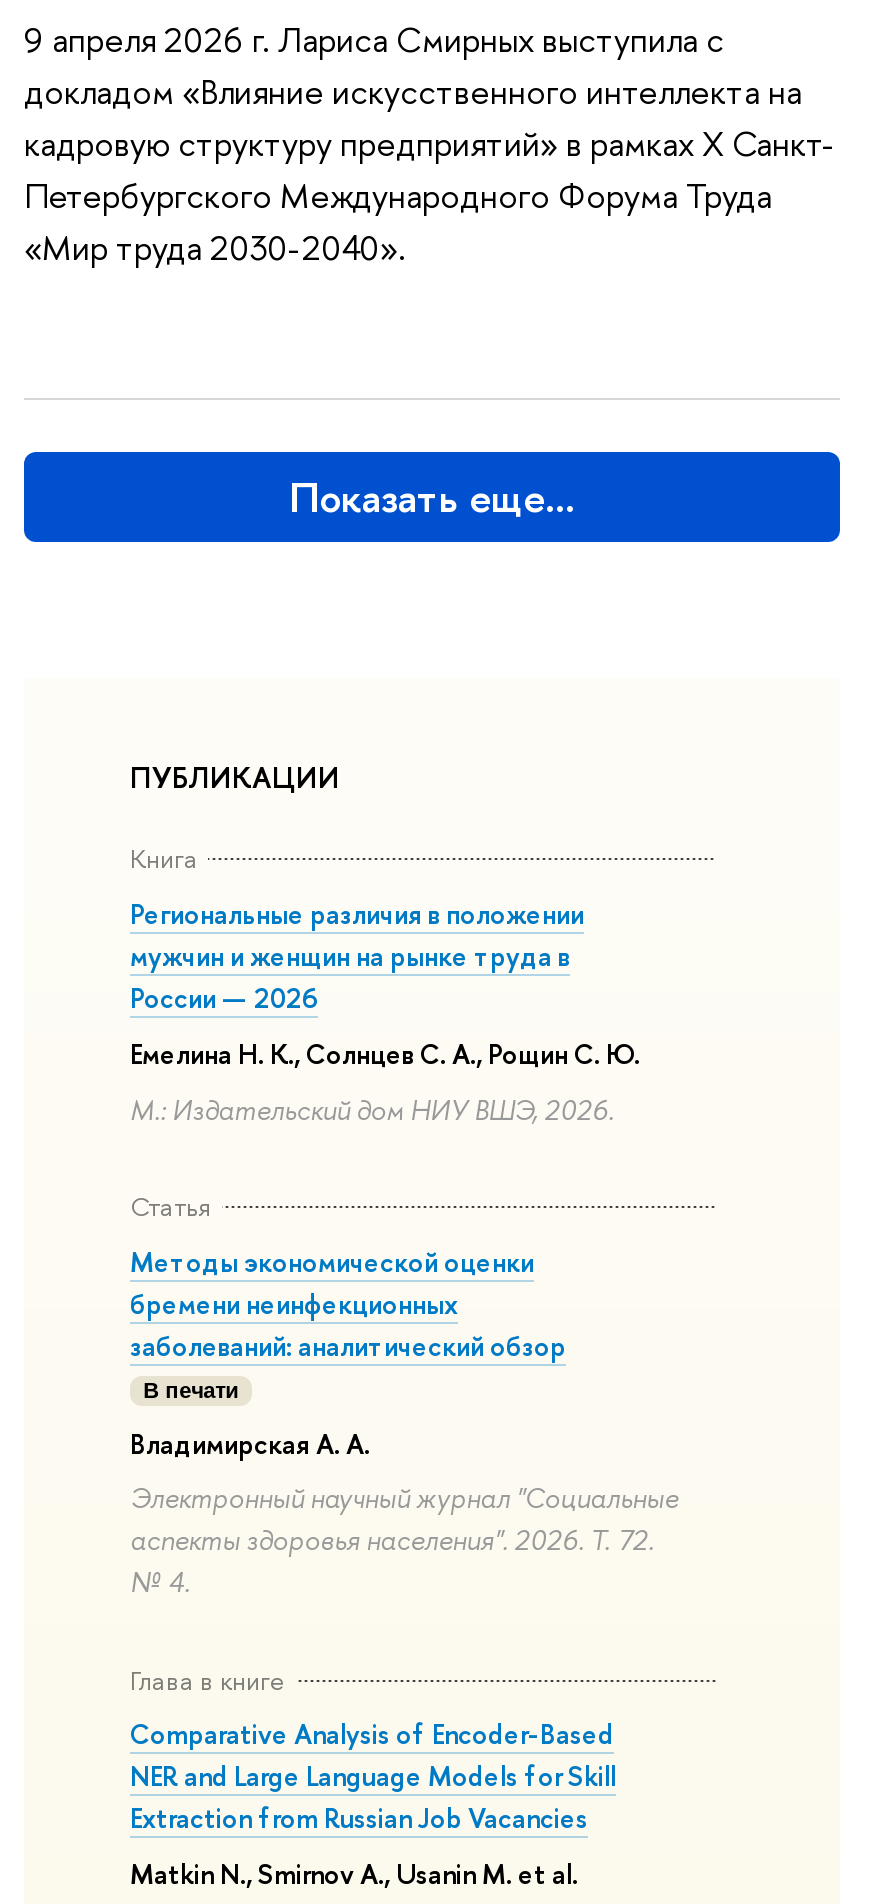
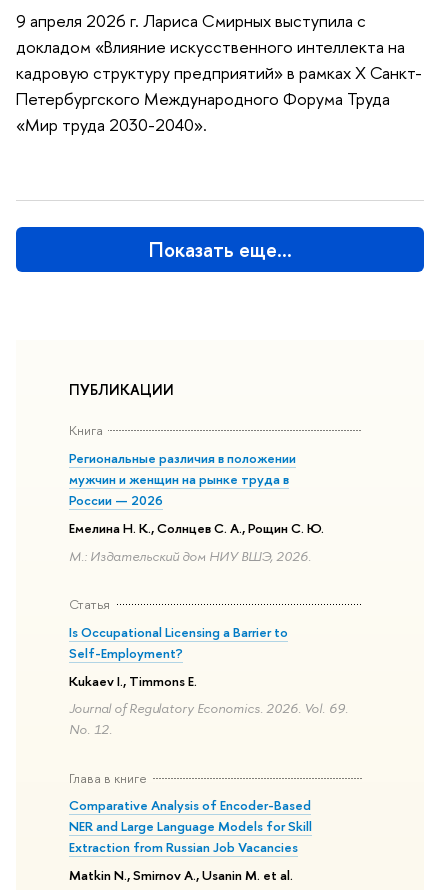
[130,1243,566,1405] Методы экономической оценки | бремени неинфекционных | заболеваний: аналитический обзор | В печати -> [69,623,288,662] Is Occupational Licensing a Barrier to | Self-Employment?
[130,1425,370,1461] Владимирская А. А. -> [69,671,197,689] Kukaev I., Timmons E.
[130,1481,678,1601] Электронный научный журнал "Социальные | аспекты здоровья населения". 2026. Т. 72. | № 4. -> [69,699,348,738] Journal of Regulatory Economics. 2026. Vol. 69. | No. 12.

